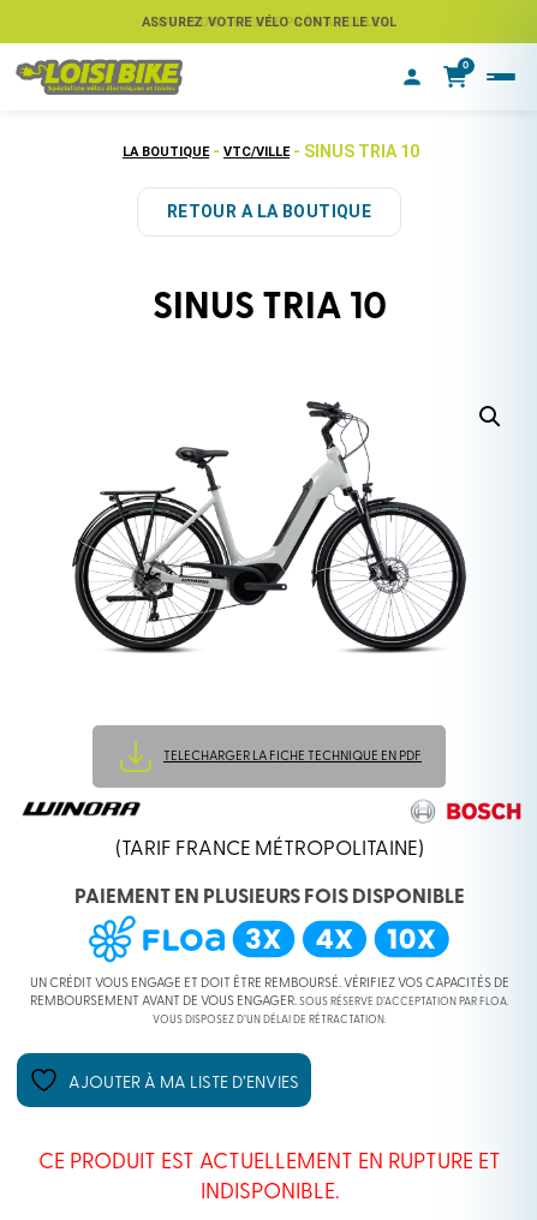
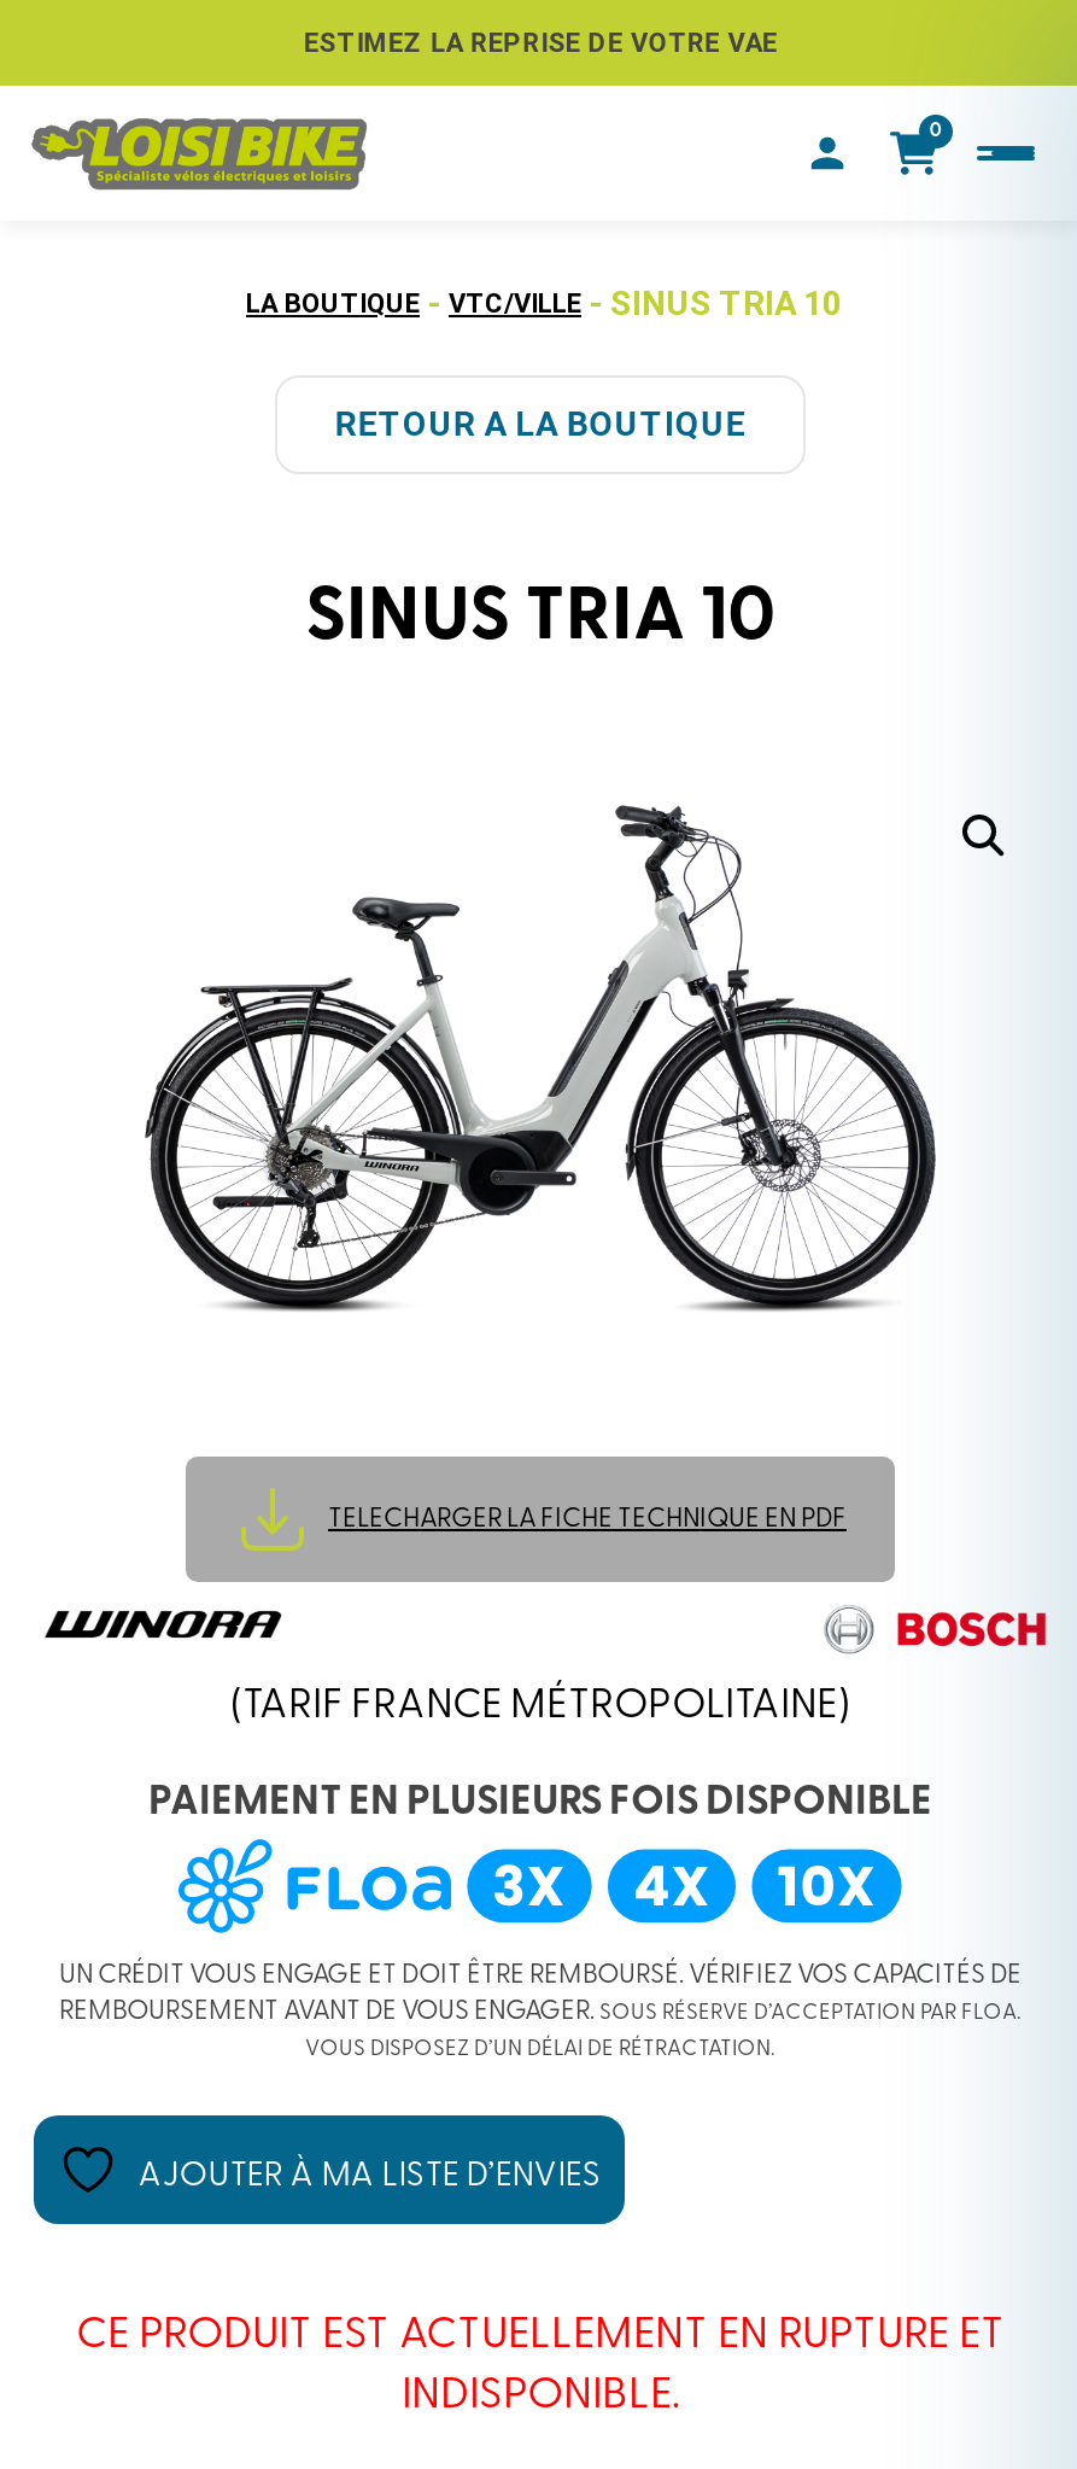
[142,14,397,29] ASSUREZ VOTRE VÉLO CONTRE LE VOL -> [304,27,777,58] ESTIMEZ LA REPRISE DE VOTRE VAE

